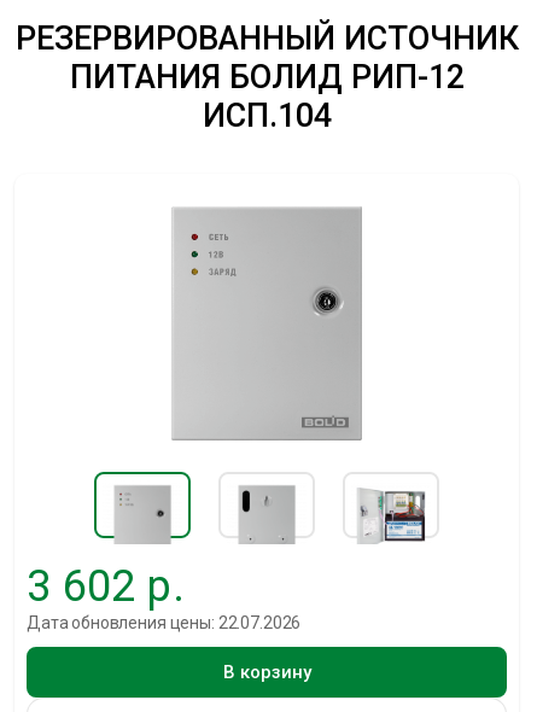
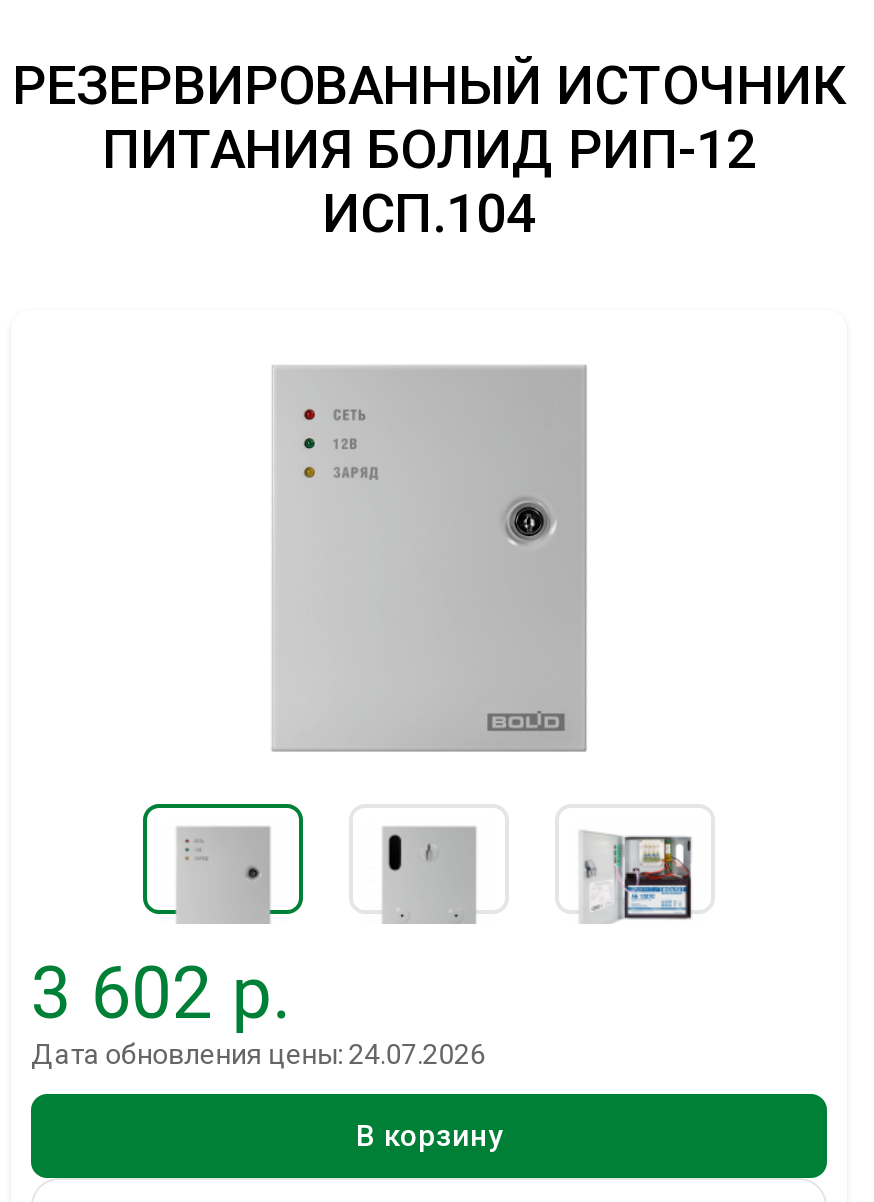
[27,613,301,632] Дата обновления цены: 22.07.2026 -> [31,1038,485,1070] Дата обновления цены: 24.07.2026

